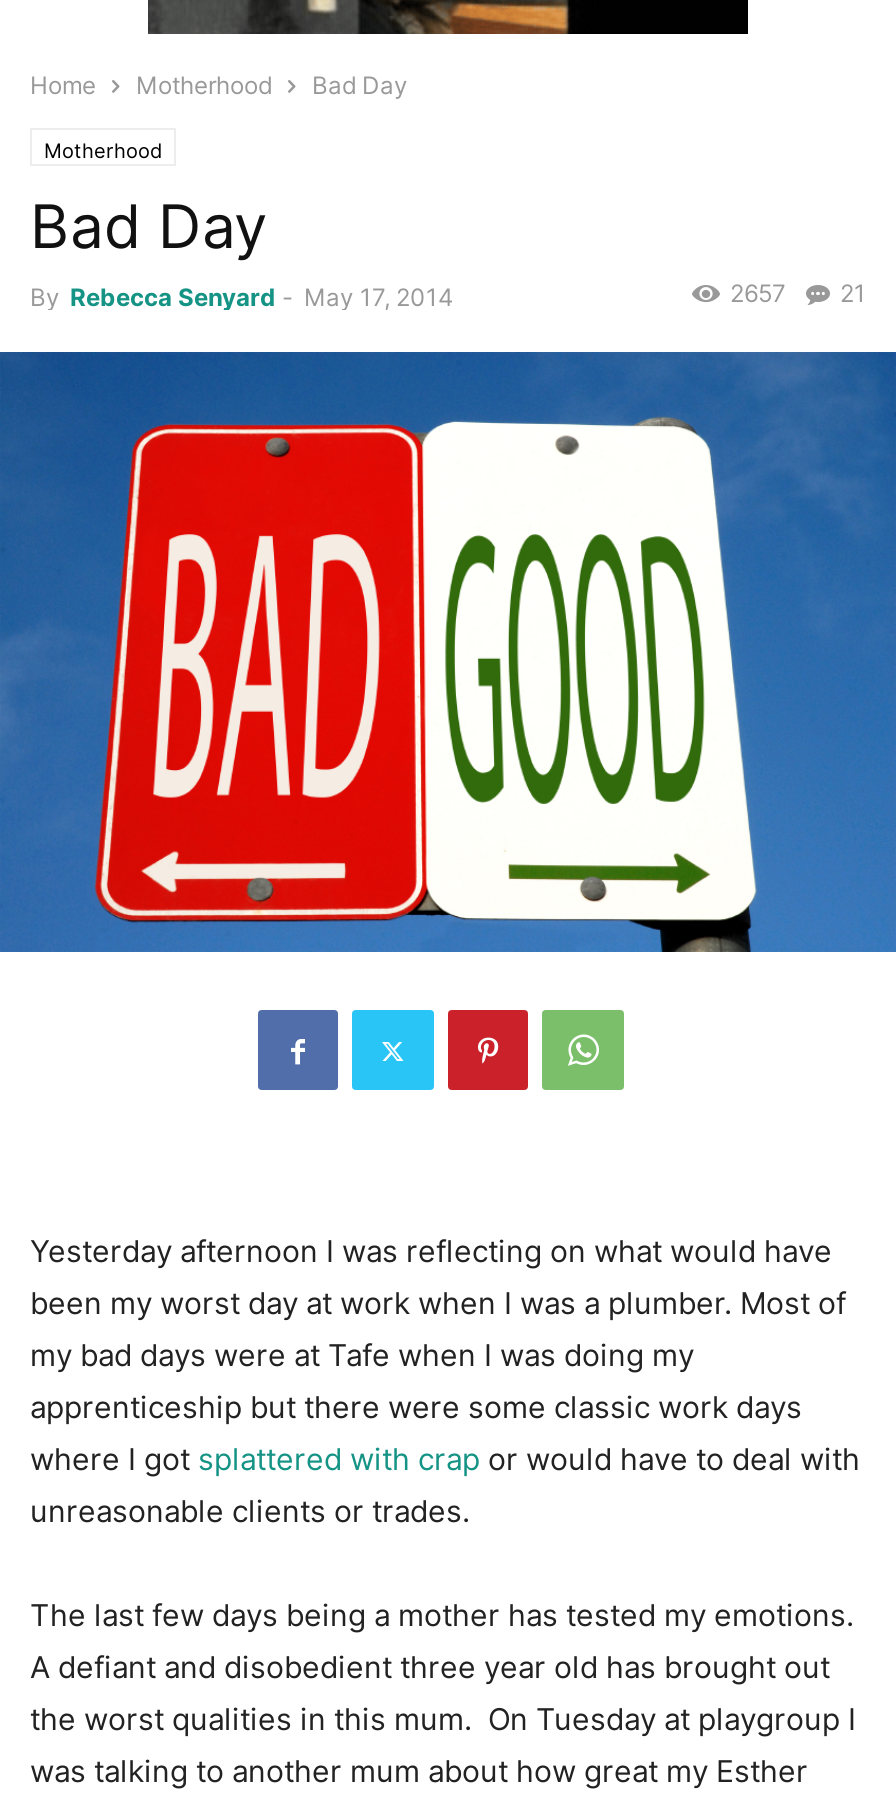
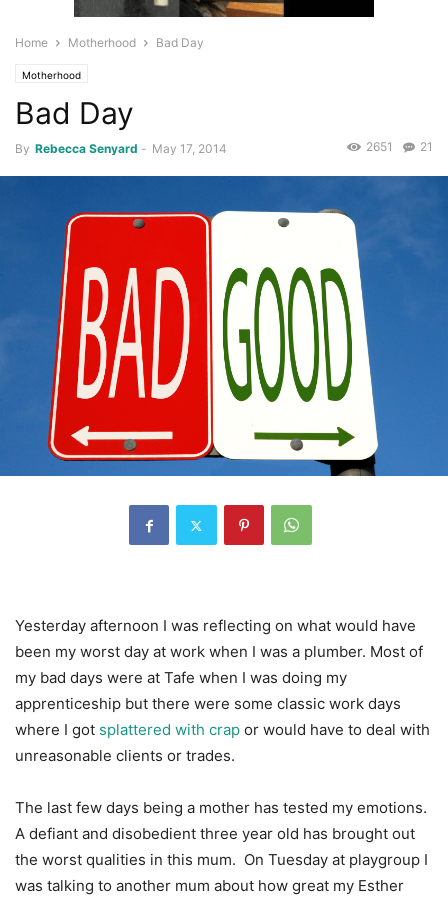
[730,278,866,308] 2657 21 -> [366,139,433,154] 2651 21

